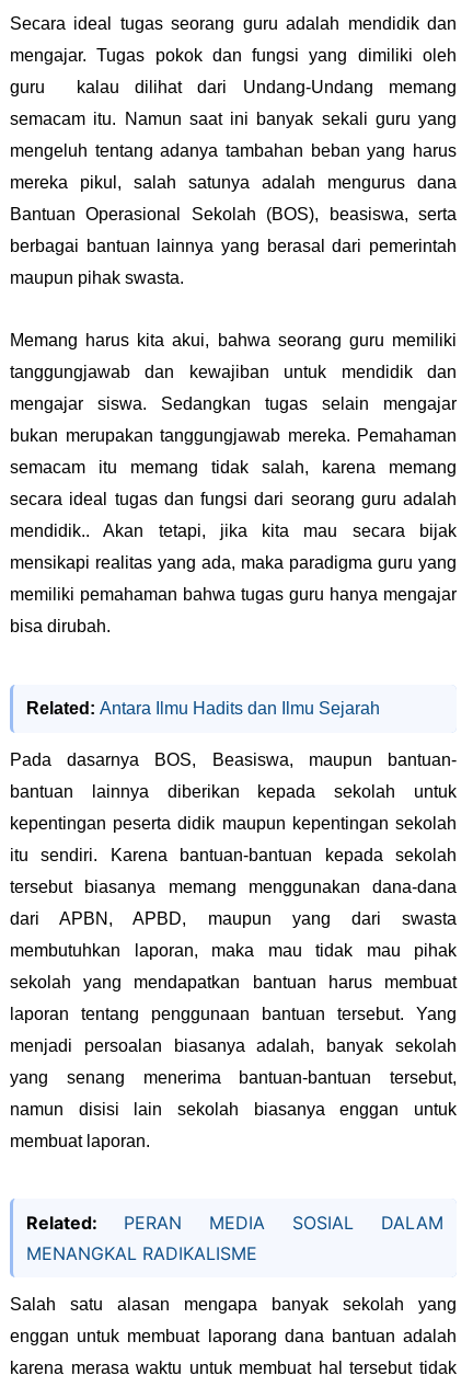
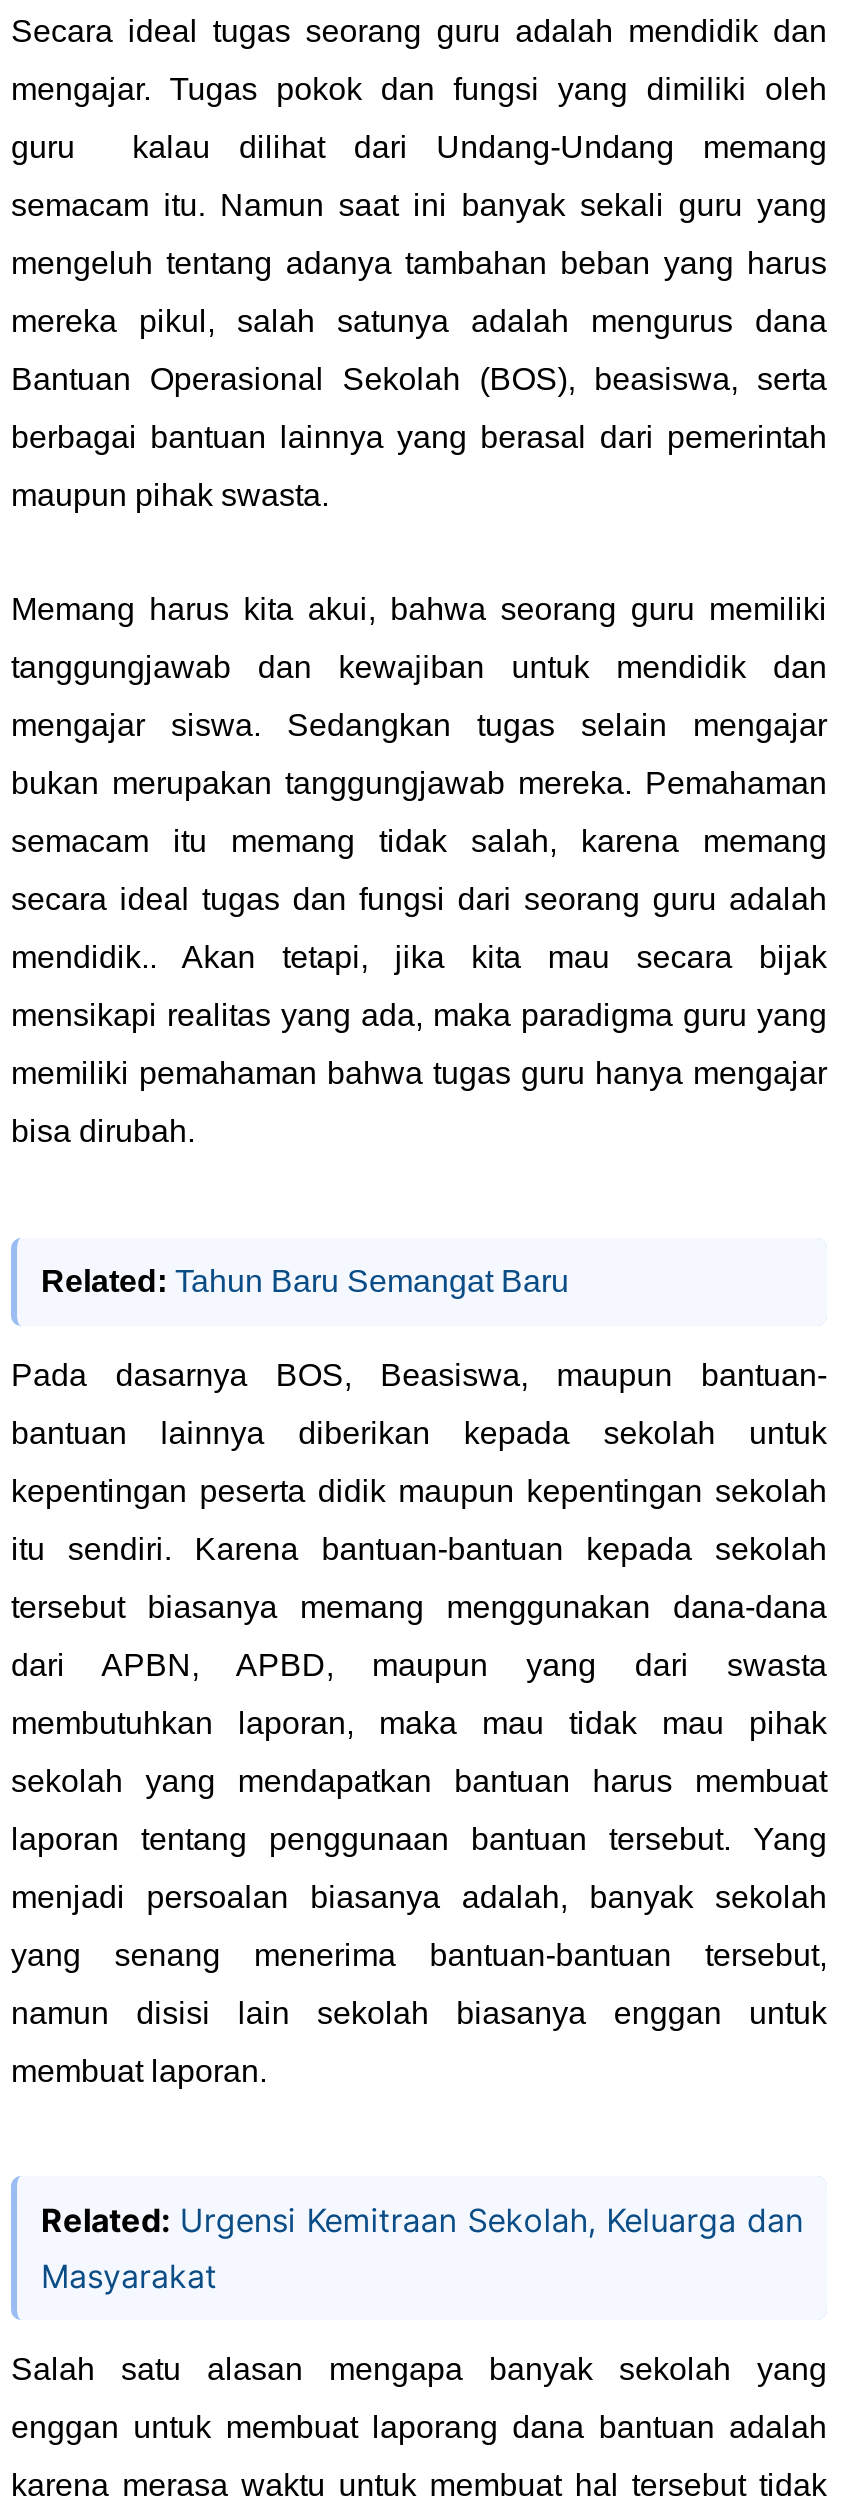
[26,699,380,718] Related: Antara Ilmu Hadits dan Ilmu Sejarah -> [41,1264,569,1298] Related: Tahun Baru Semangat Baru
[26,1212,443,1264] Related: PERAN MEDIA SOSIAL DALAM | MENANGKAL RADIKALISME -> [41,2200,803,2296] Related: Urgensi Kemitraan Sekolah, Keluarga dan | Masyarakat

